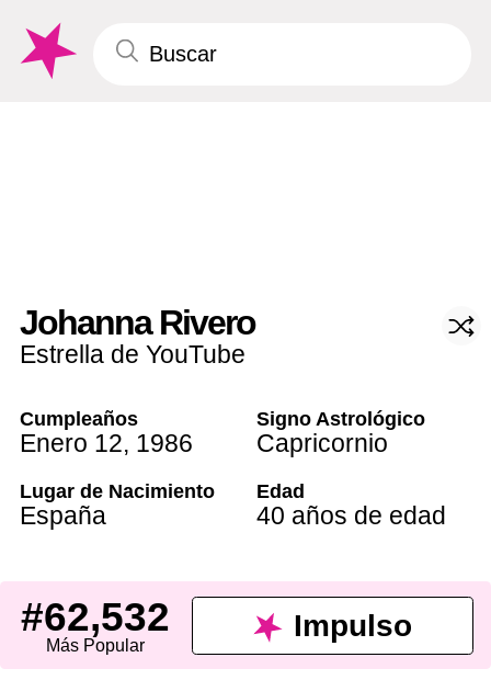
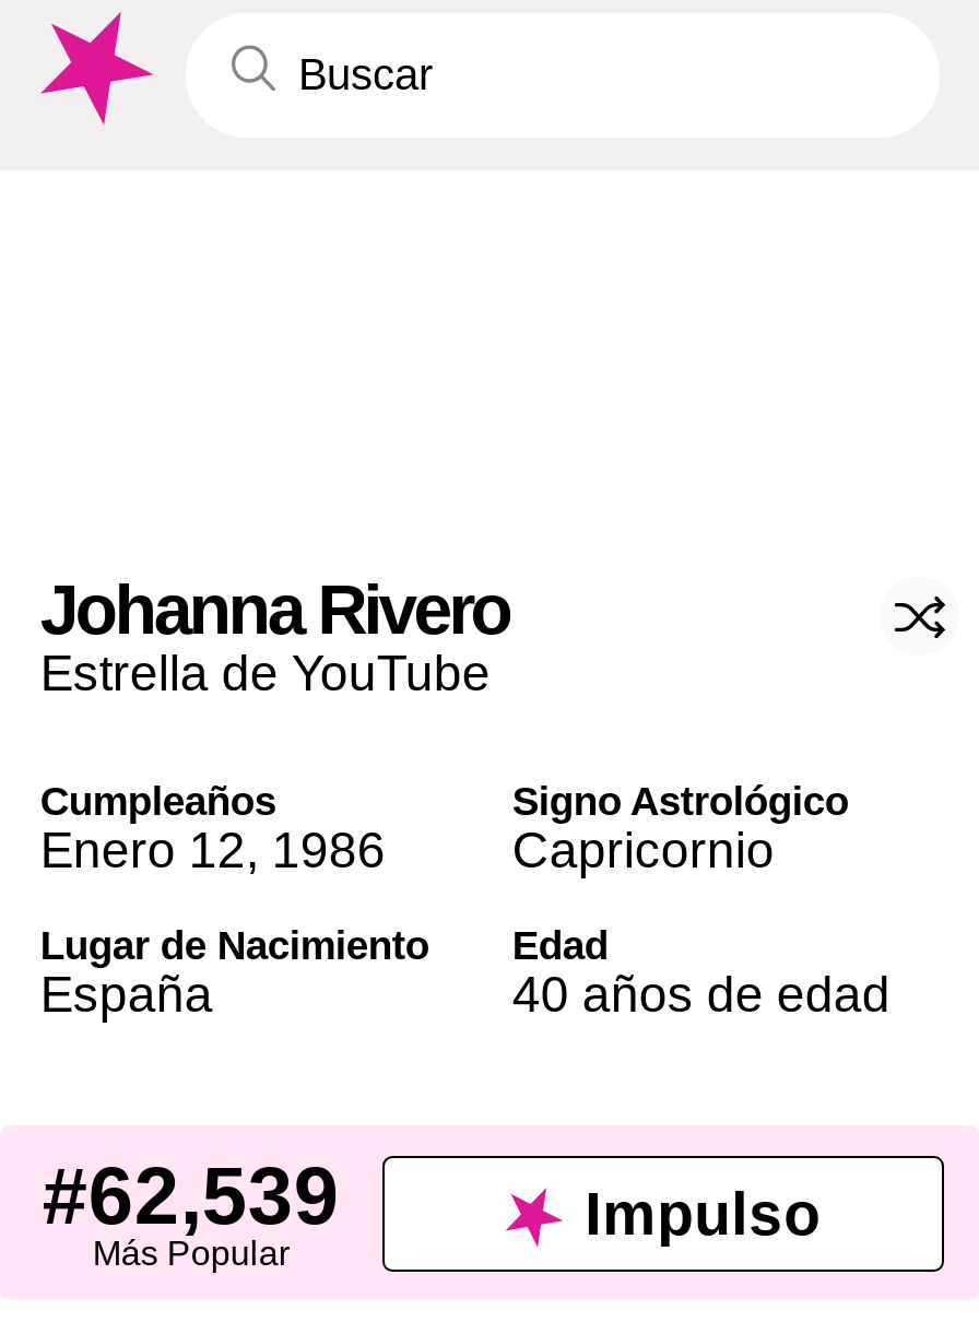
[21,594,170,639] #62,532 -> [42,1150,339,1240] #62,539

